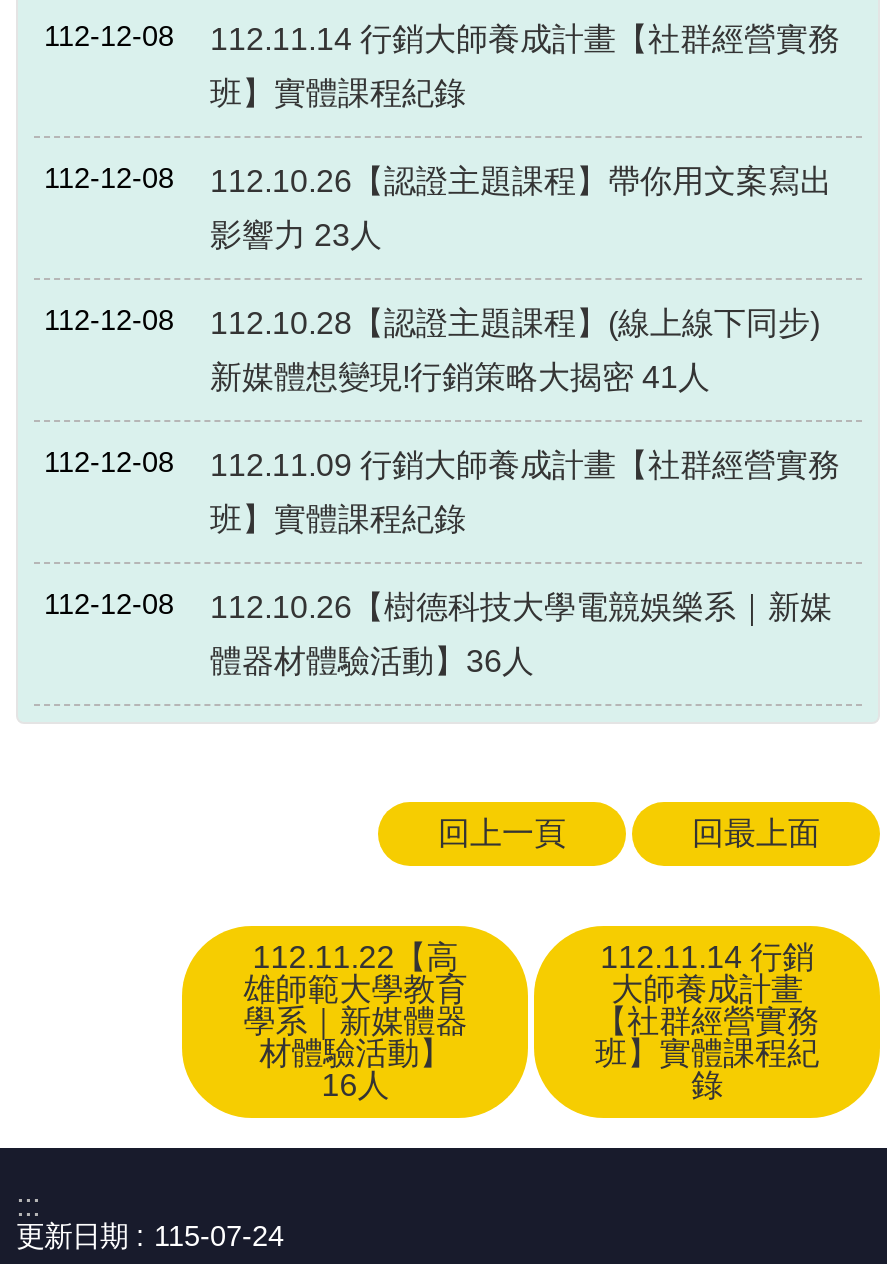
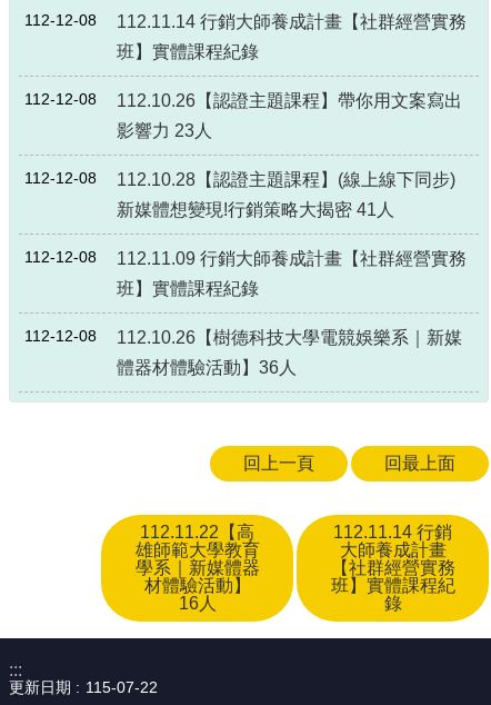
[16,1220,284,1252] 更新日期 115-07-24 -> [9,679,158,696] 更新日期 115-07-22

